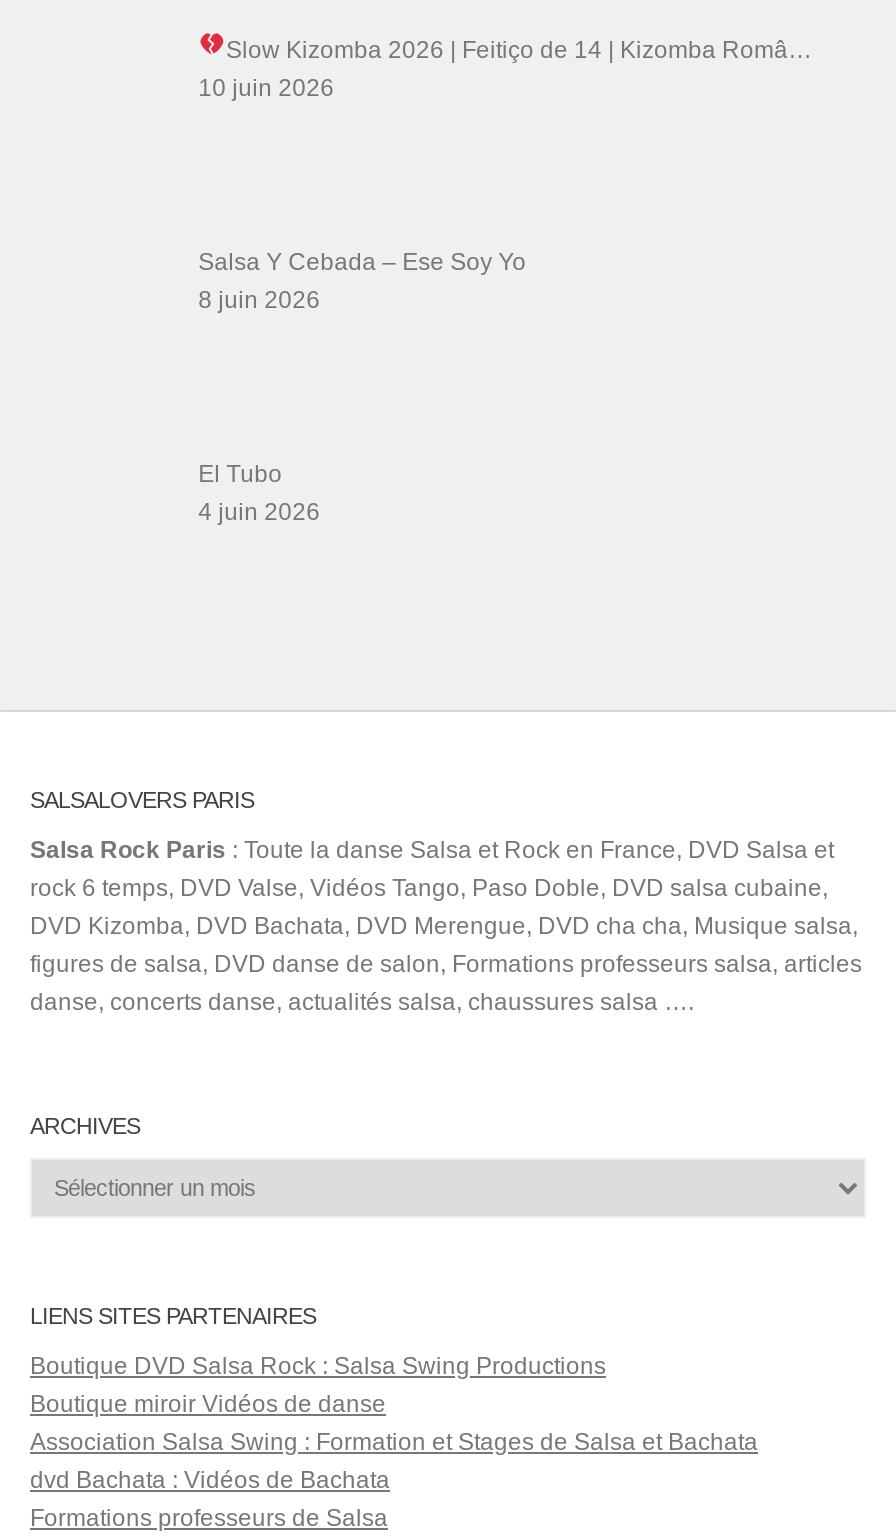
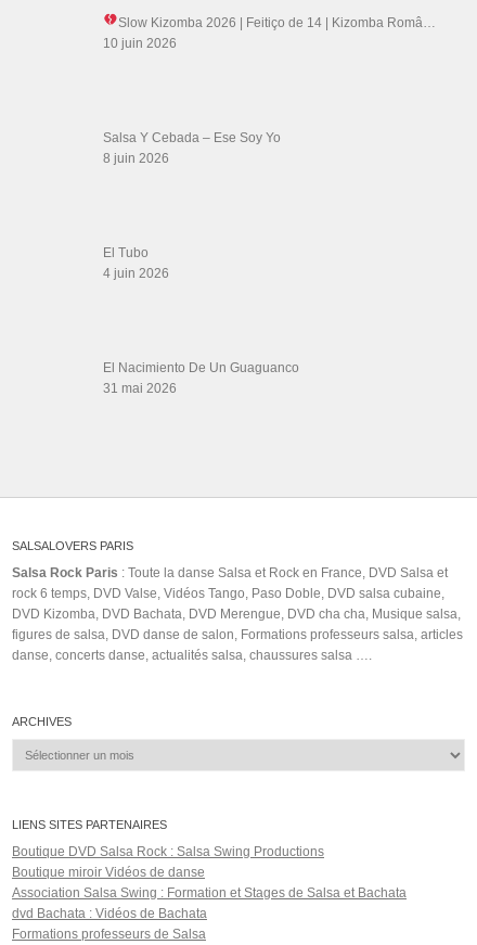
none -> [103,360,299,396] El Nacimiento De Un Guaguanco | 31 mai 2026

